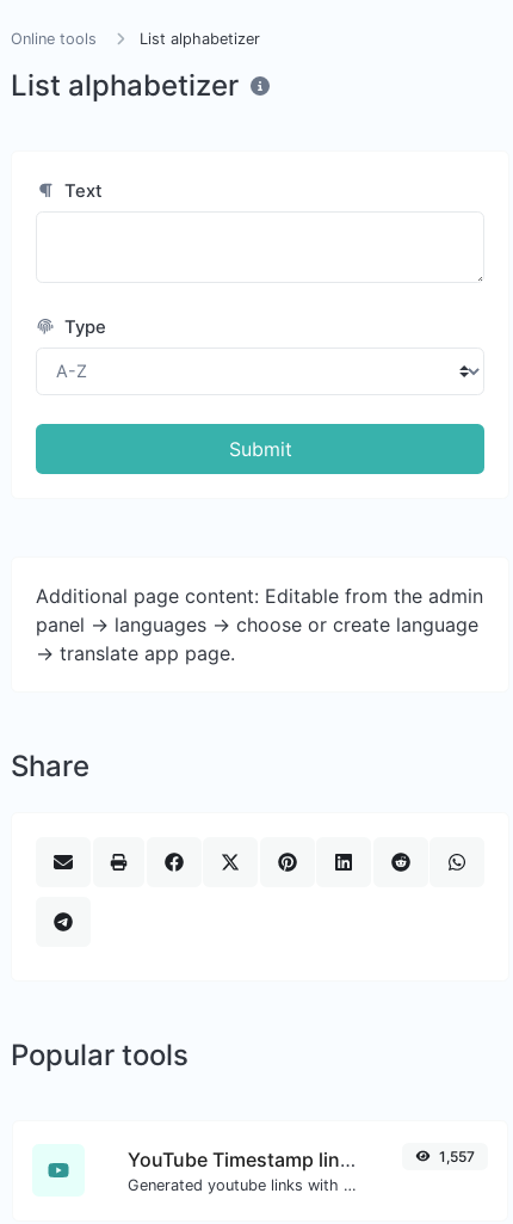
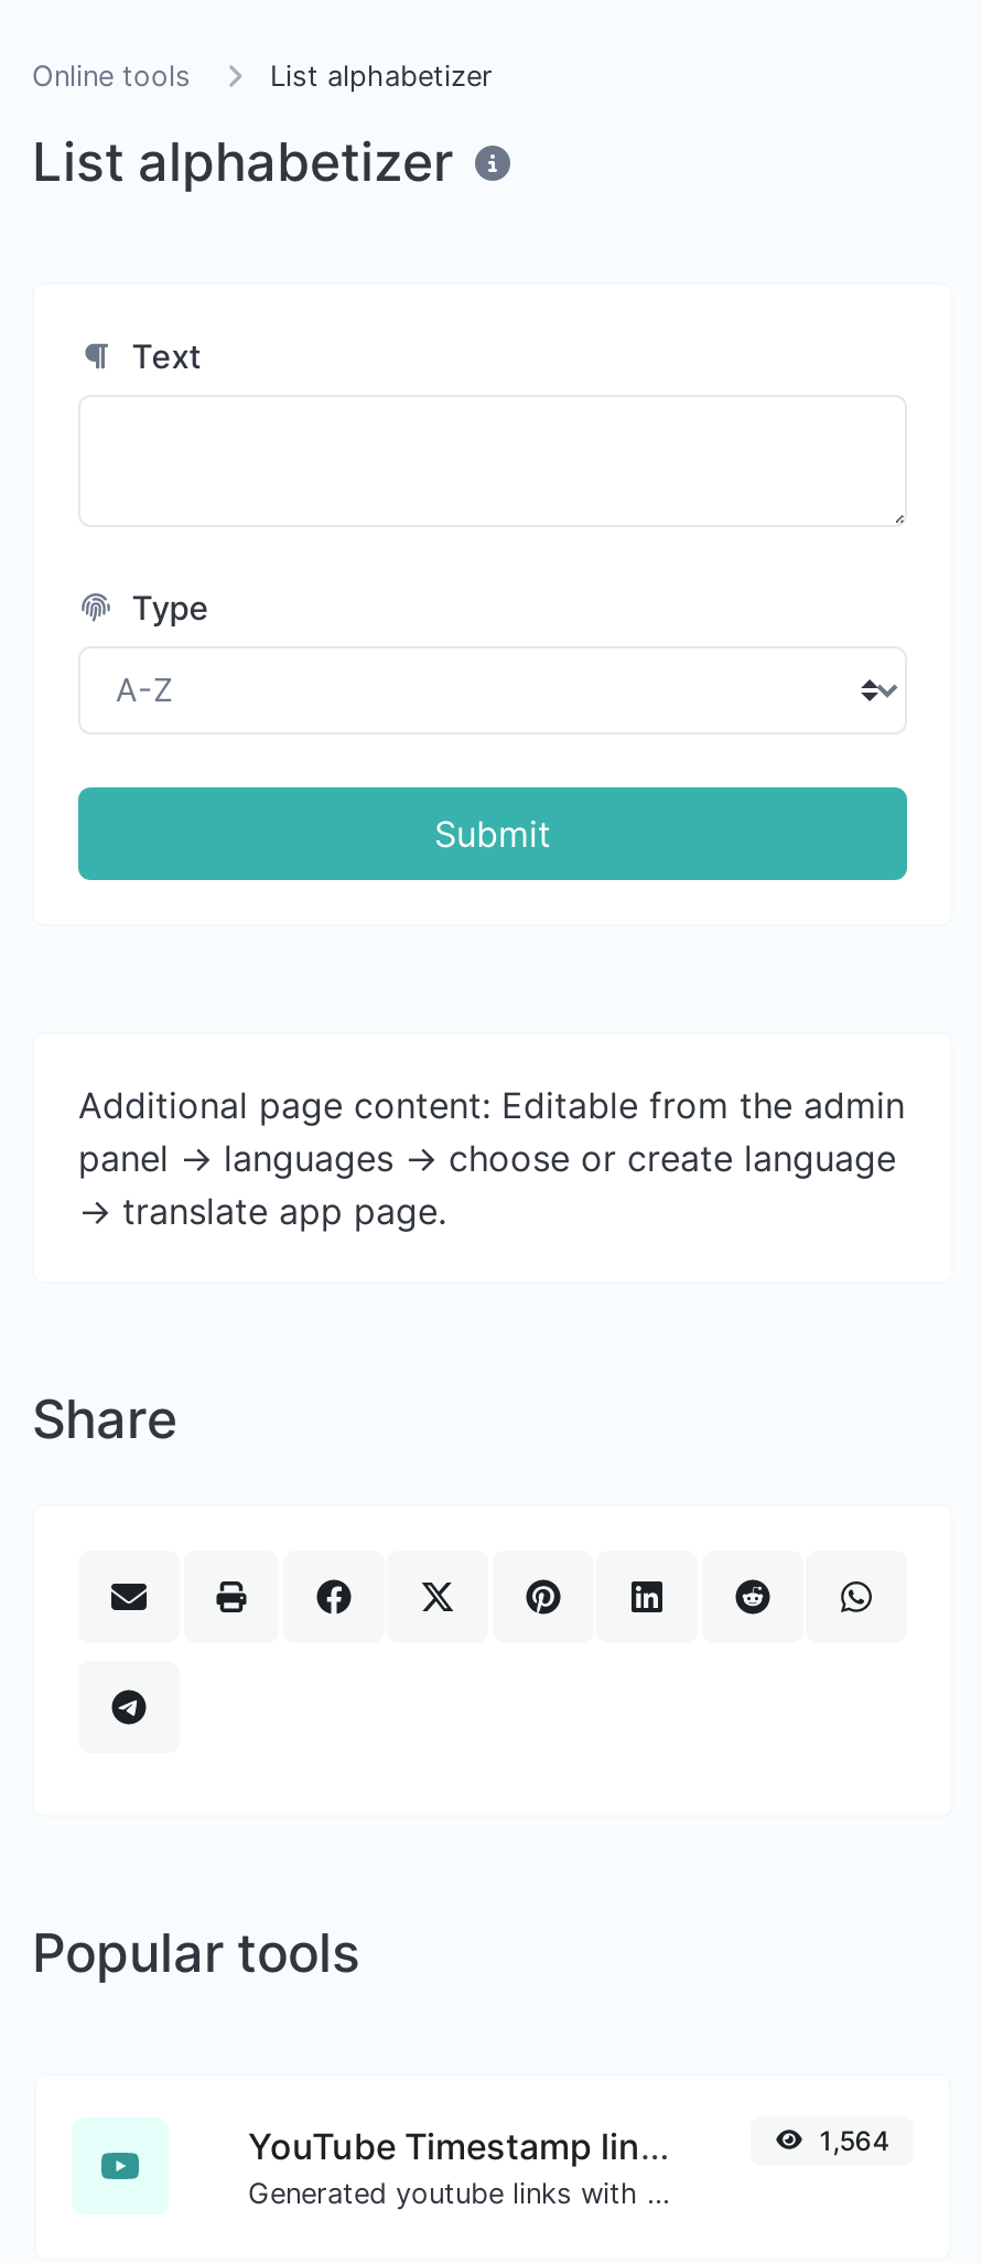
[436,1147,475,1165] 1,557 -> [813,2123,890,2156] 1,564

